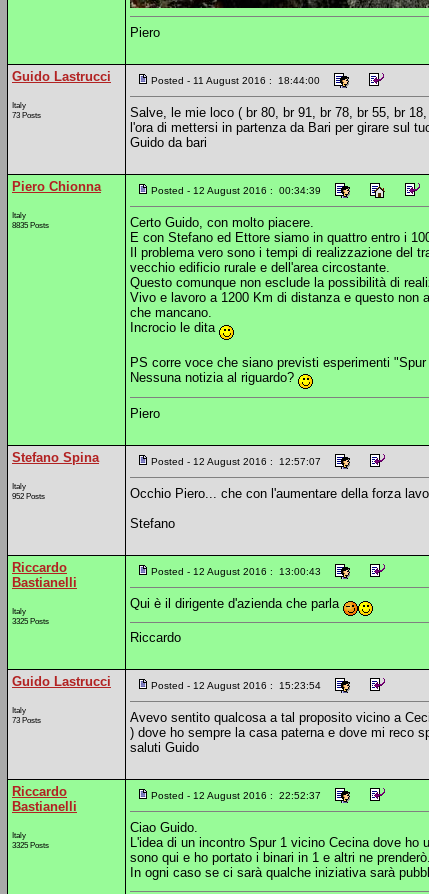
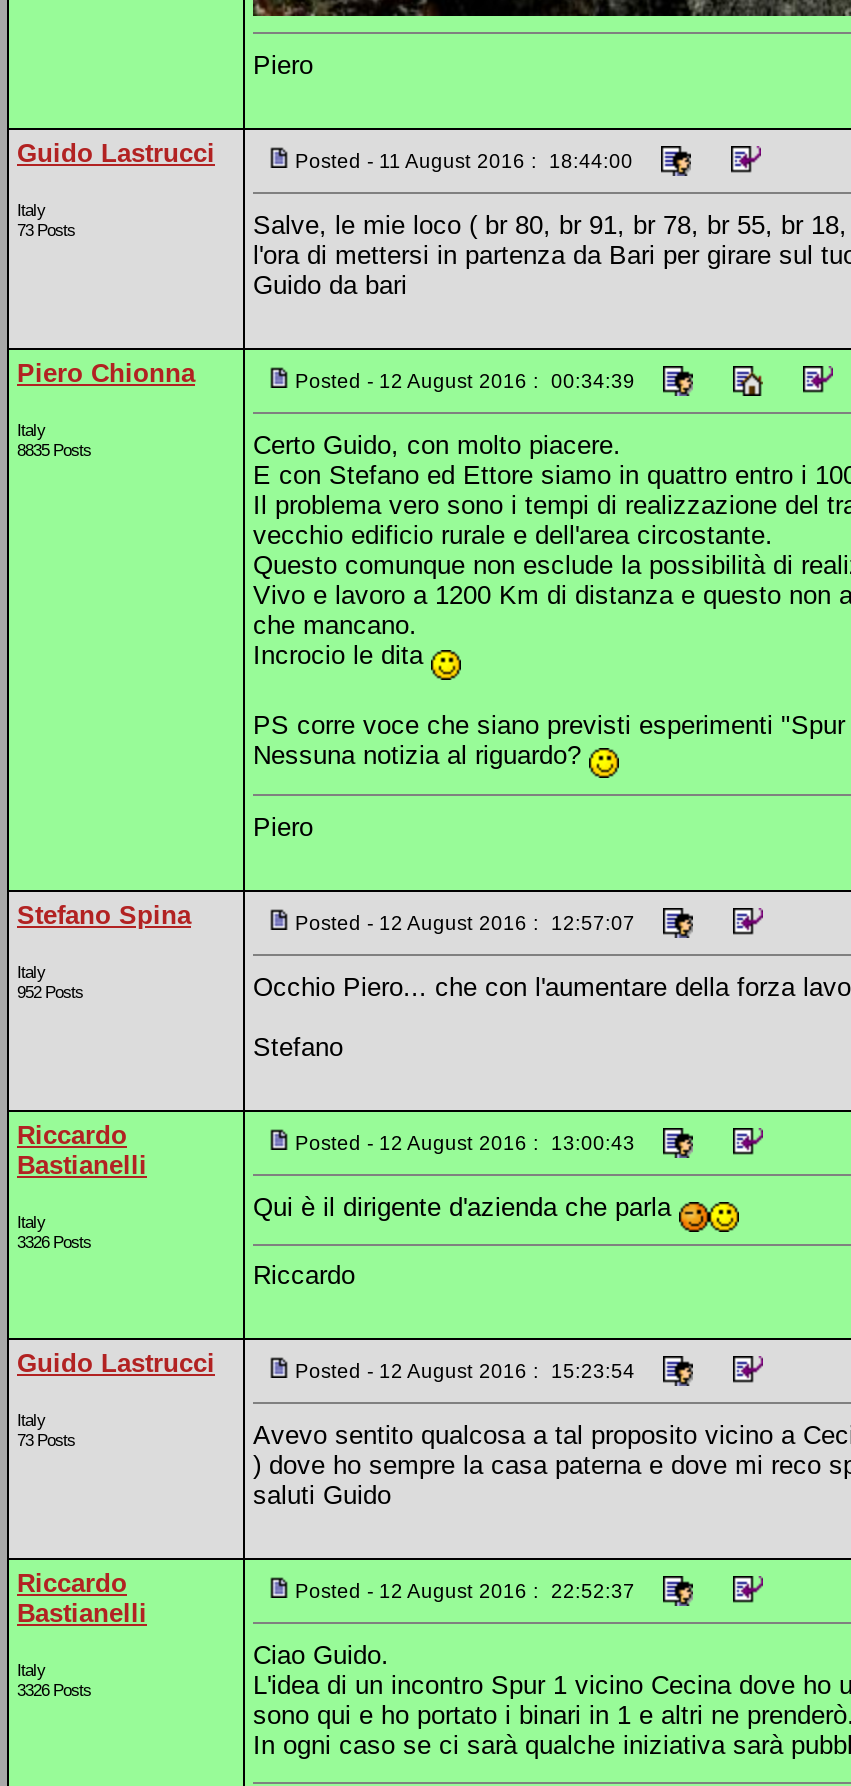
[12,616,49,626] 3325 Posts -> [17,1232,91,1252] 3326 Posts
[12,840,49,850] 3325 Posts -> [17,1680,91,1700] 3326 Posts

